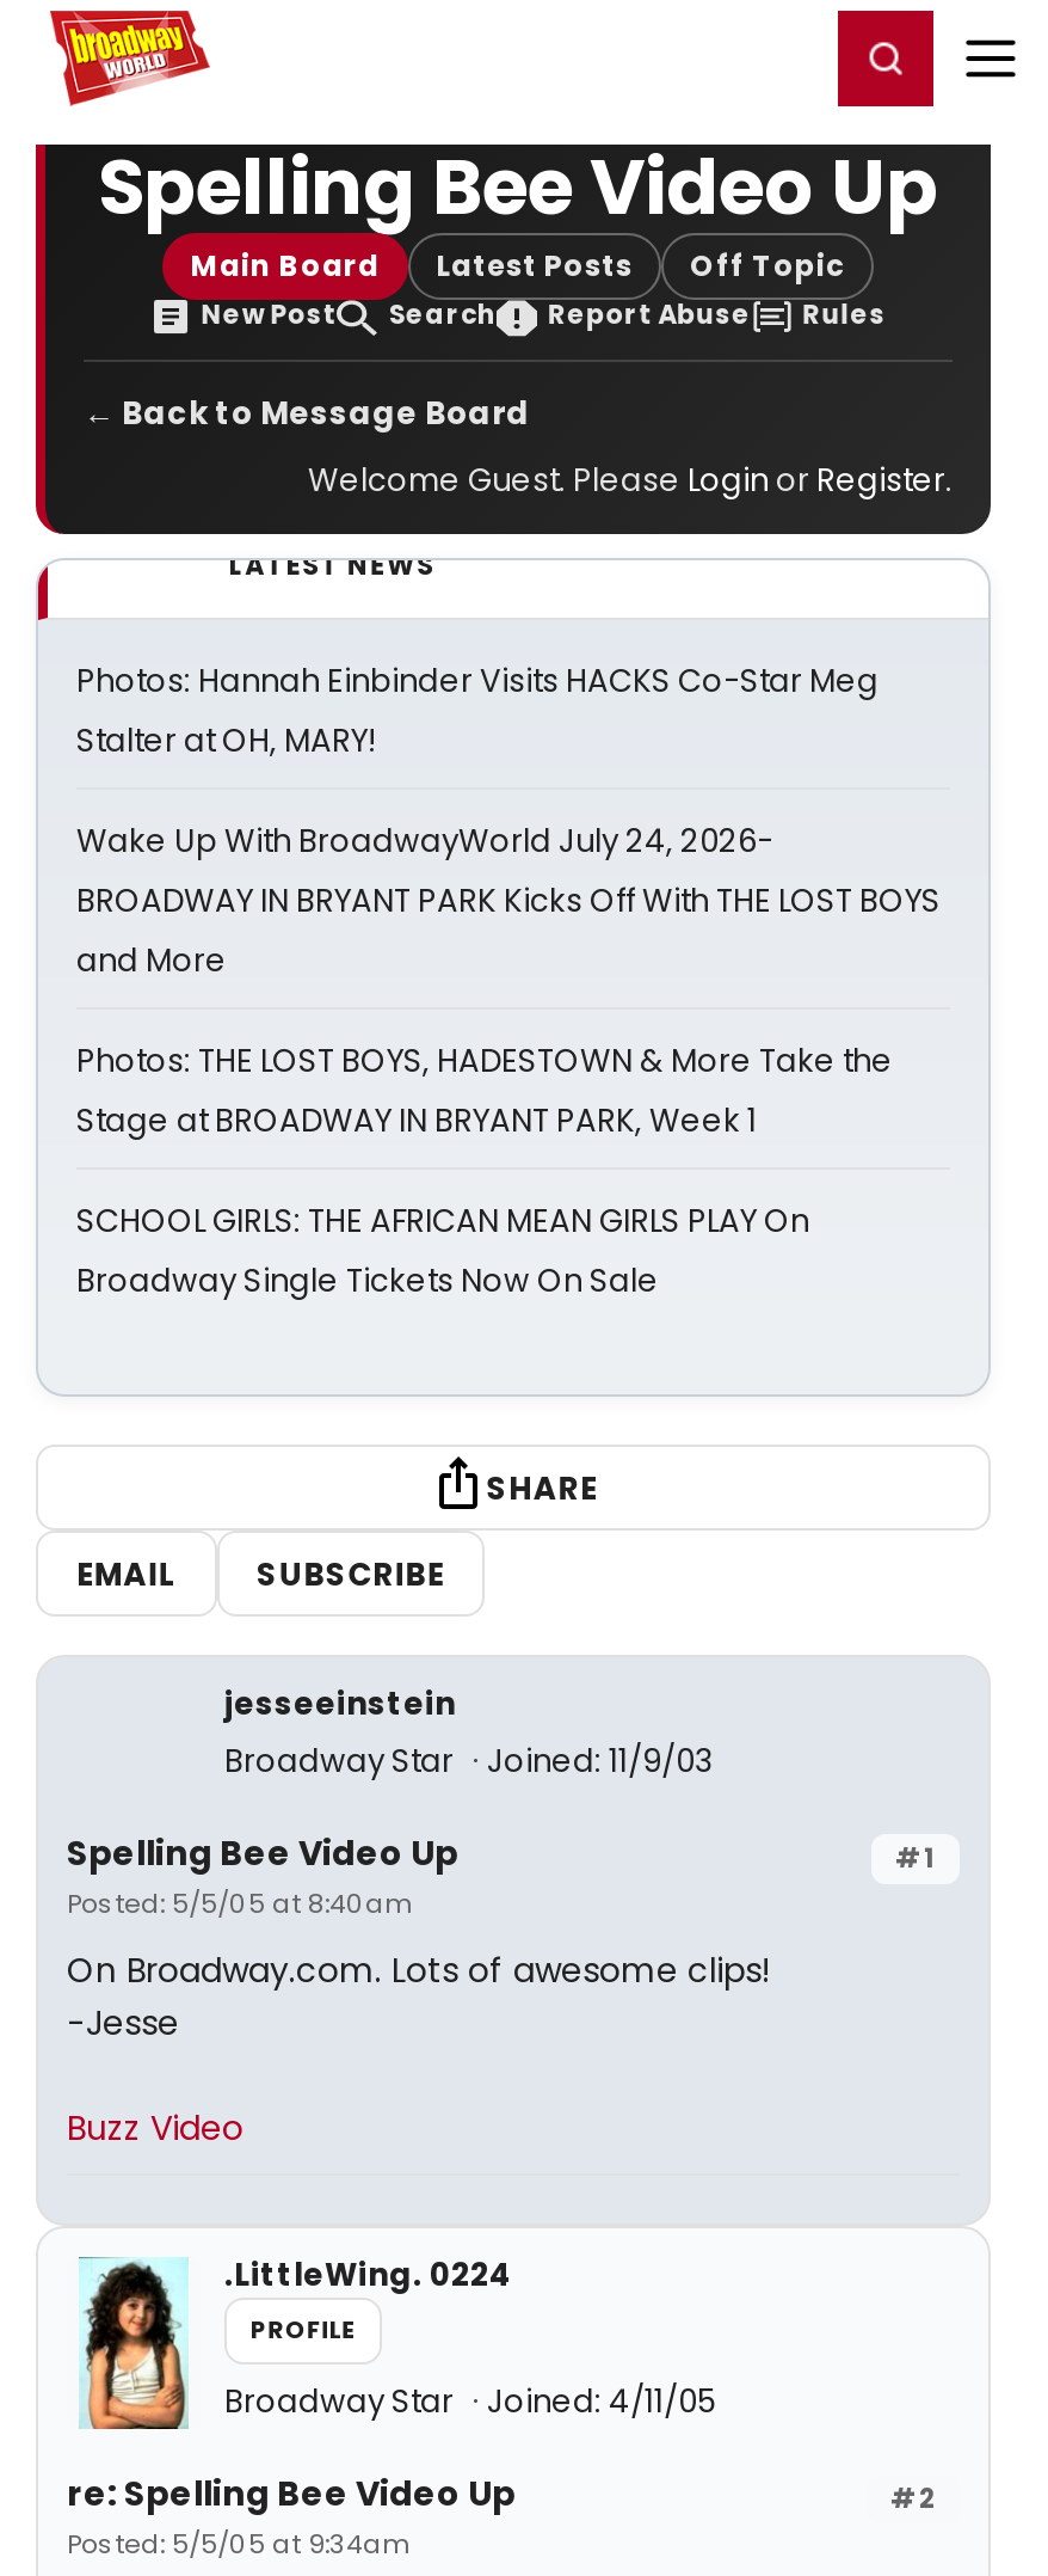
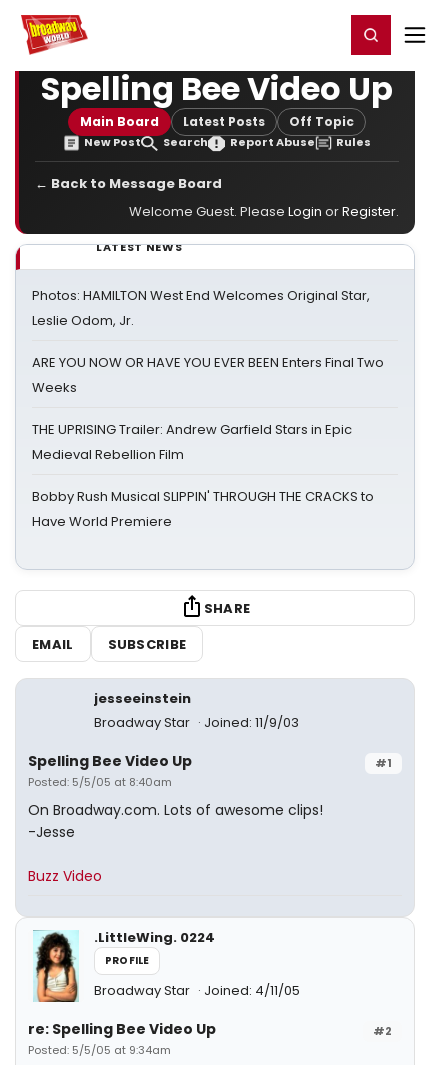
[76,658,879,763] Photos: Hannah Einbinder Visits HACKS Co-Star Meg | Stalter at OH, MARY! -> [32,286,370,330] Photos: HAMILTON West End Welcomes Original Star, | Leslie Odom, Jr.
[76,818,941,983] Wake Up With BroadwayWorld July 24, 2026- | BROADWAY IN BRYANT PARK Kicks Off With THE LOST BOYS | and More -> [32,353,384,397] ARE YOU NOW OR HAVE YOU EVER BEEN Enters Final Two | Weeks
[76,1038,893,1143] Photos: THE LOST BOYS, HADESTOWN & More Take the | Stage at BROADWAY IN BRYANT PARK, Week 1 -> [32,420,352,464] THE UPRISING Trailer: Andrew Garfield Stars in Epic | Medieval Rebellion Film
[76,1198,809,1304] SCHOOL GIRLS: THE AFRICAN MEAN GIRLS PLAY On | Broadway Single Tickets Now On Sale -> [32,487,374,531] Bobby Rush Musical SLIPPIN' THROUGH THE CRACKS to | Have World Premiere

